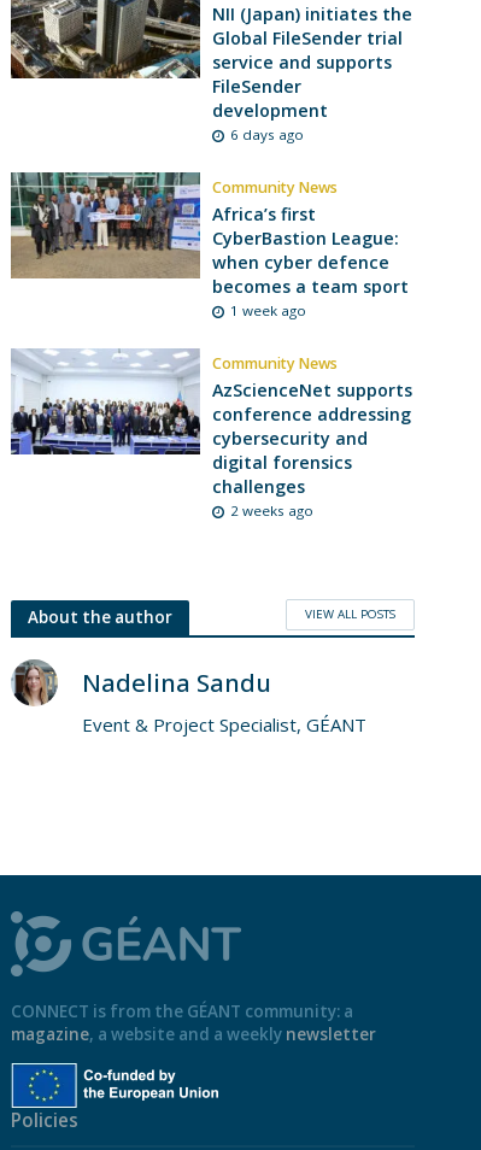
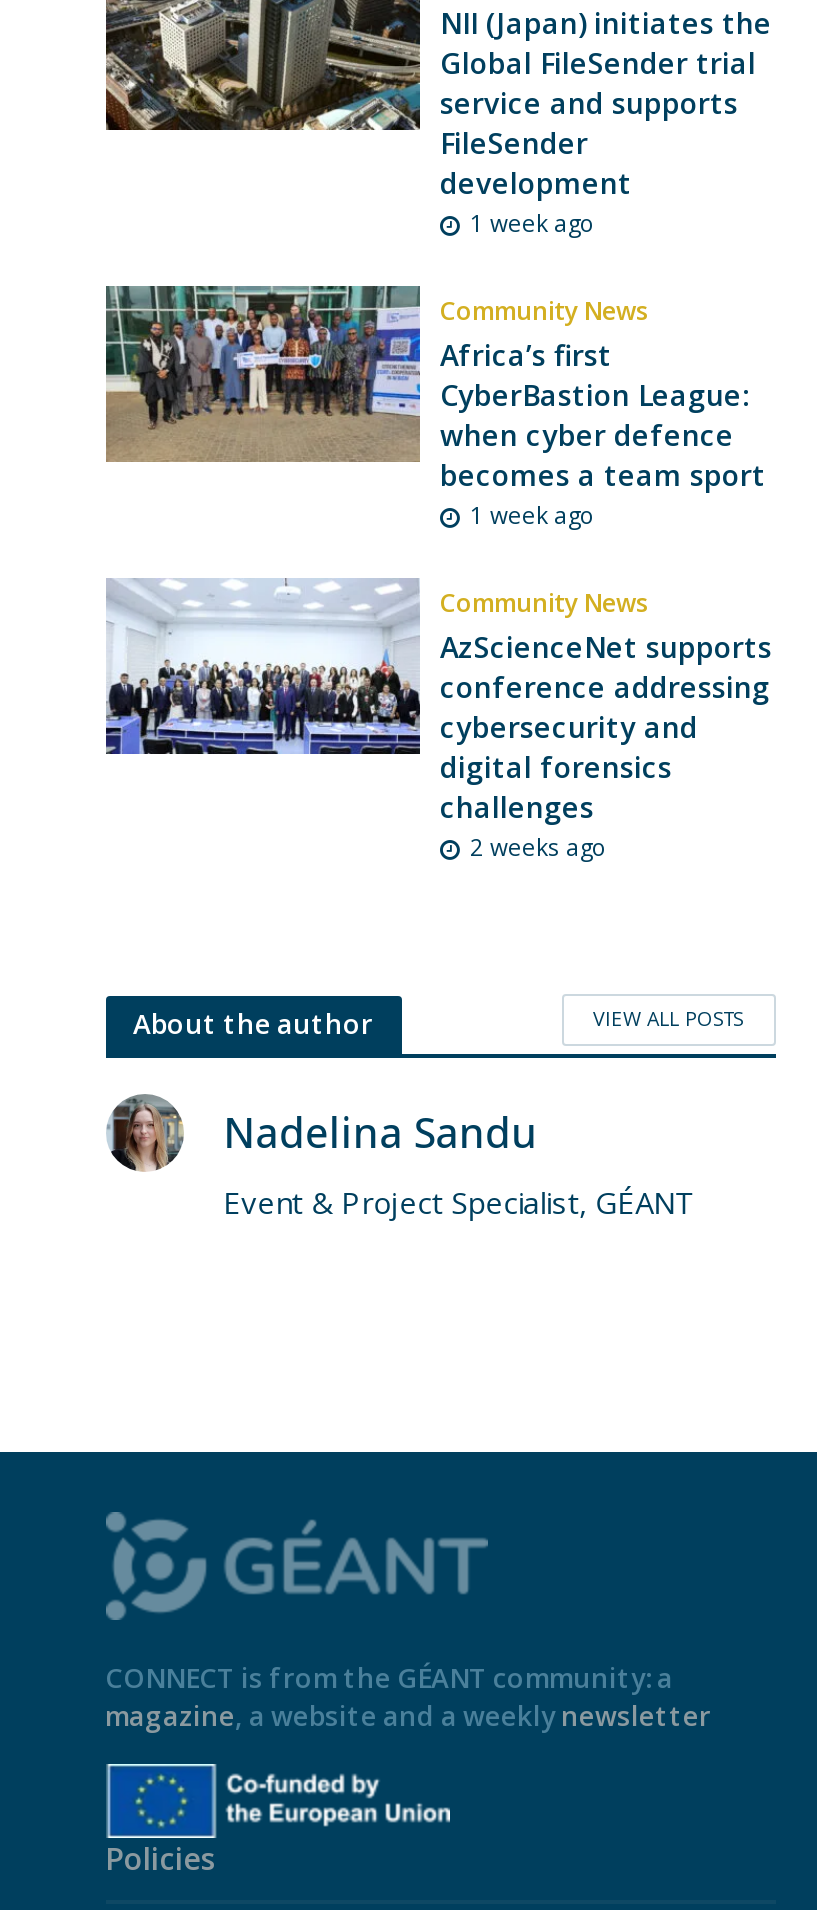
[230,125,304,143] 6 days ago -> [470,208,596,238] 1 week ago

